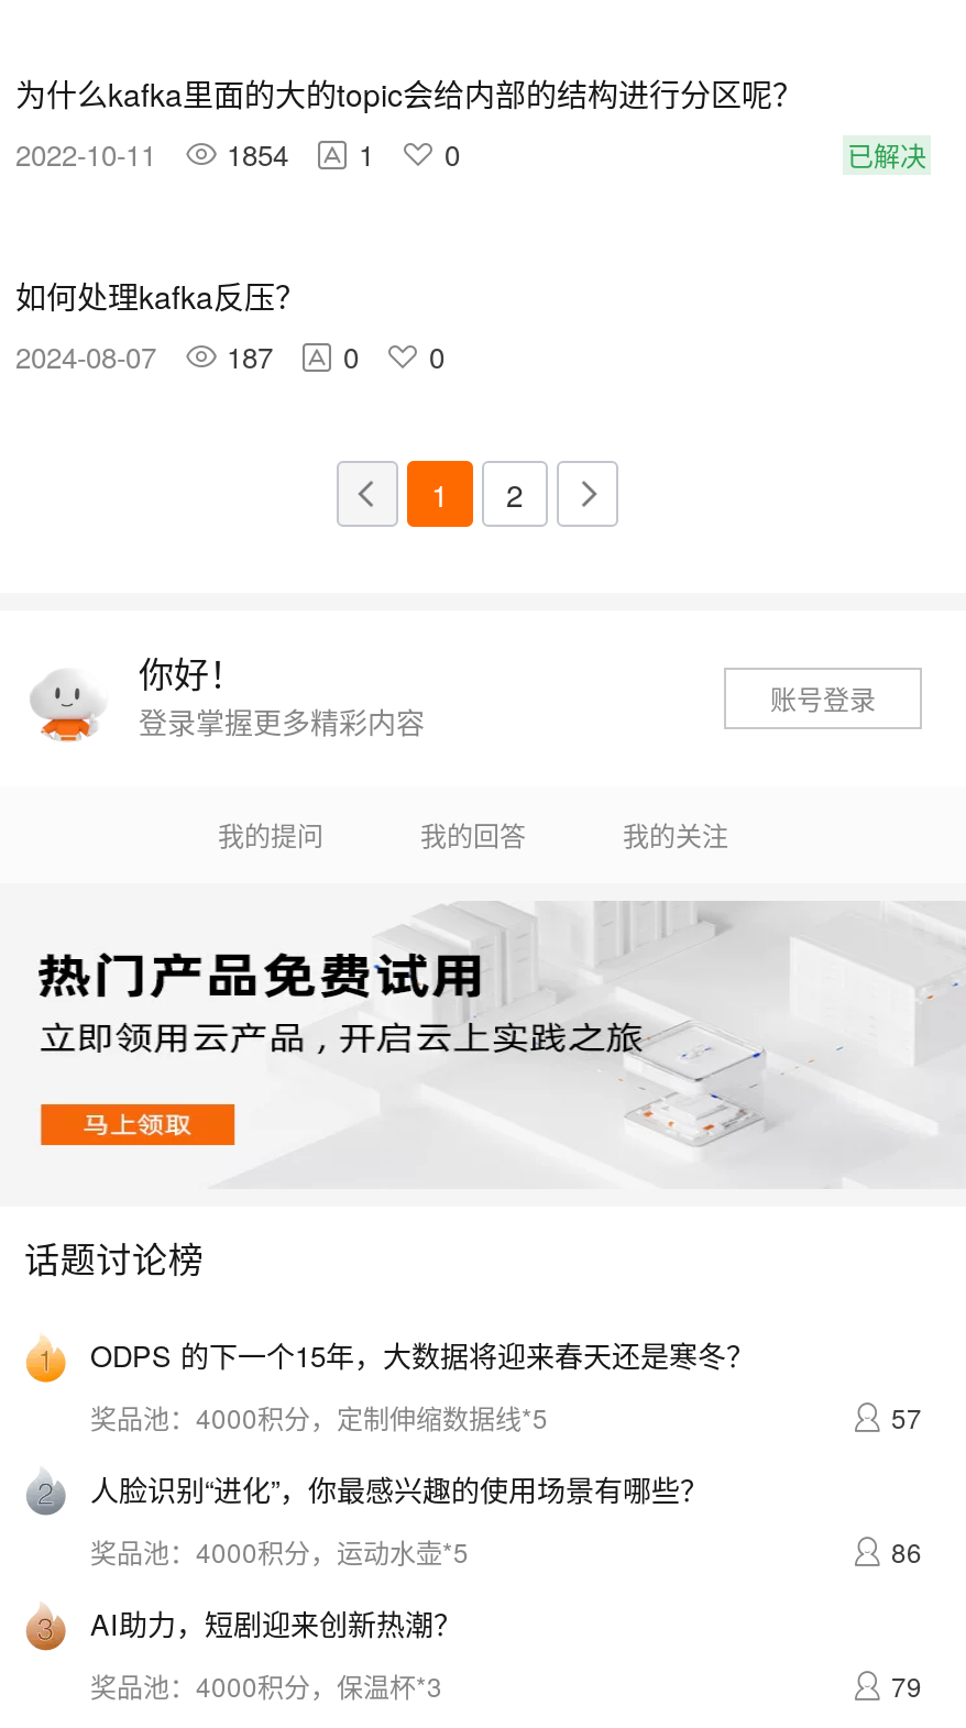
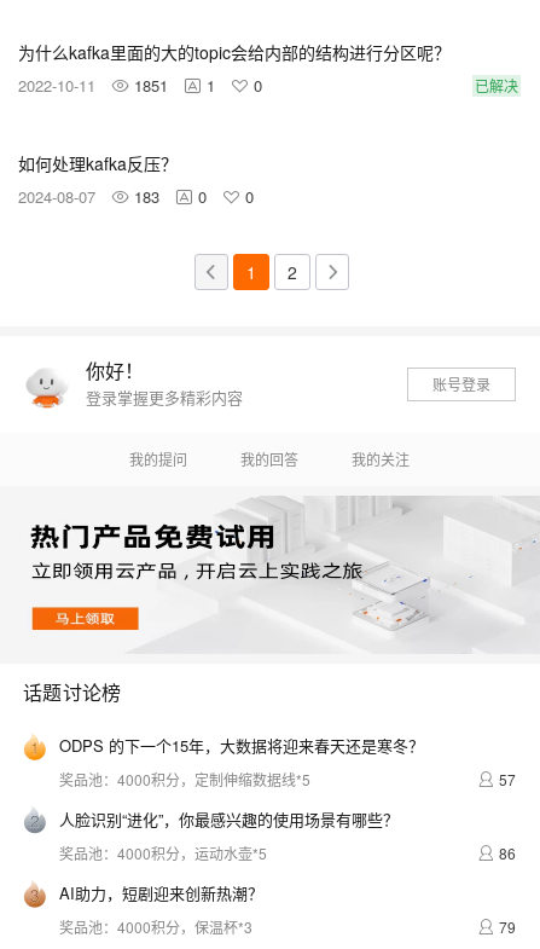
[15,133,460,175] 2022-10-11 1854 1 0 -> [18,74,262,97] 2022-10-11 1851 1 0
[15,335,444,377] 2024-08-07 187 0 0 -> [18,185,254,208] 2024-08-07 183 0 0

